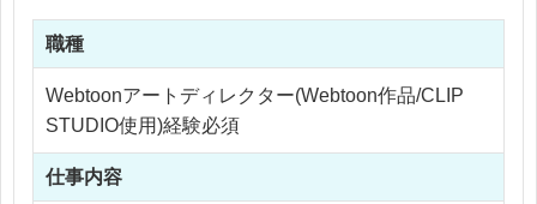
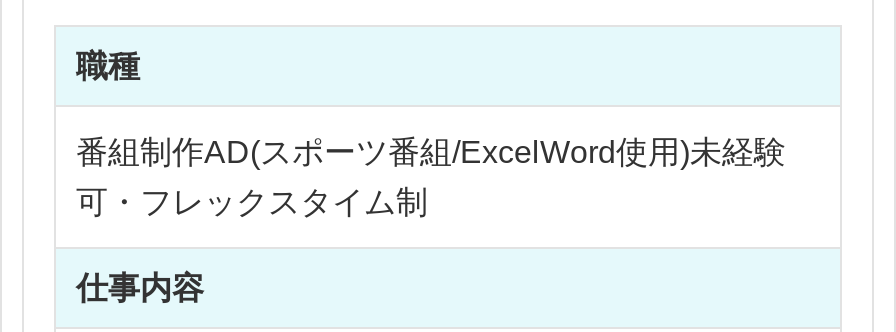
[46,85,464,106] Webtoonアートディレクター(Webtoon作品/CLIP -> [76,135,786,169] 番組制作AD(スポーツ番組/ExcelWord使用)未経験
[46,115,240,136] STUDIO使用)経験必須 -> [76,185,428,219] 可・フレックスタイム制

